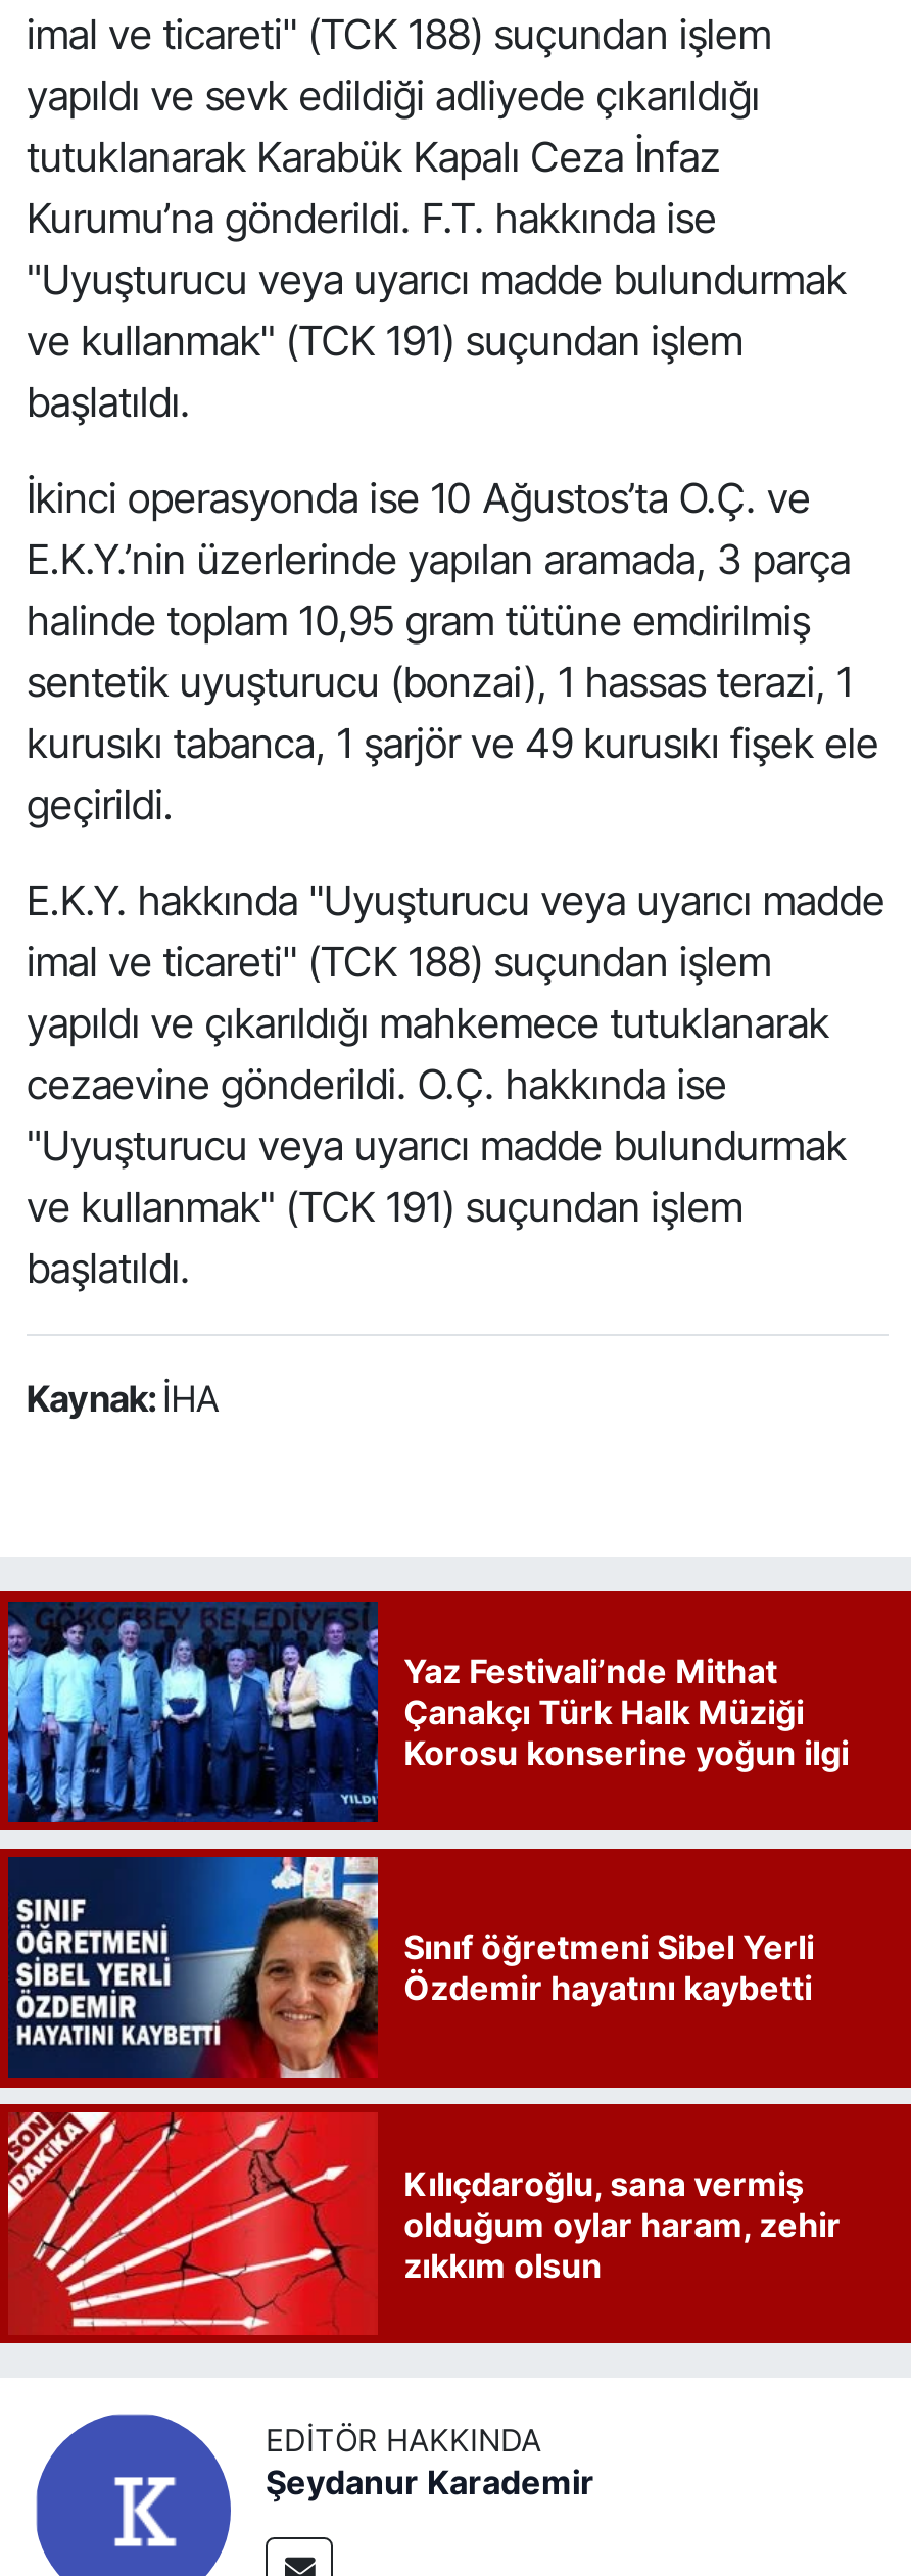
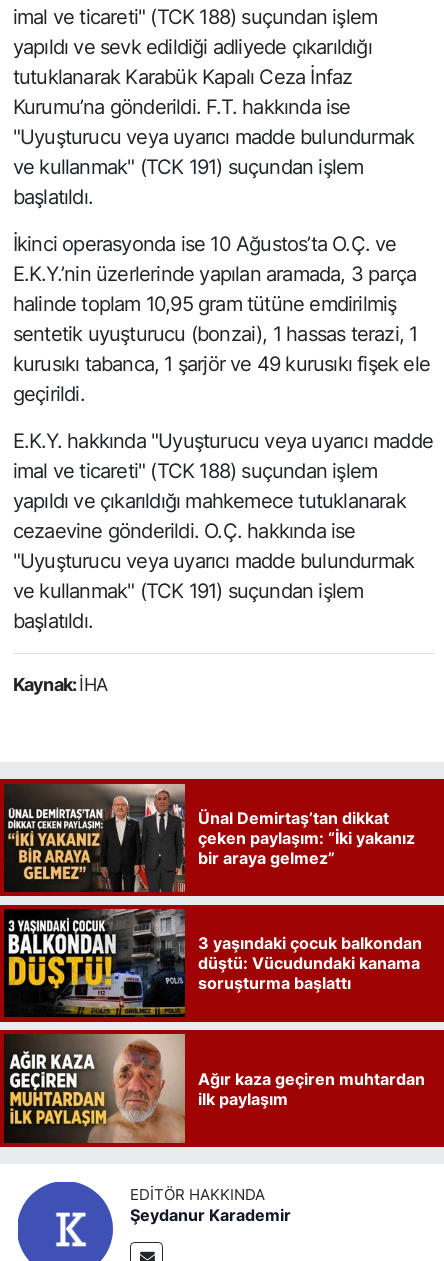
[6,1600,849,1824] [image] | Yaz Festivali’nde Mithat | Çanakçı Türk Halk Müziği | Korosu konserine yoğun ilgi -> [3,783,415,893] [image] | Ünal Demirtaş’tan dikkat | çeken paylaşım: “İki yakanız | bir araya gelmez”
[8,1855,814,2080] [image] | Sınıf öğretmeni Sibel Yerli | Özdemir hayatını kaybetti -> [4,908,422,1018] [image] | 3 yaşındaki çocuk balkondan | düştü: Vücudundaki kanama | soruşturma başlattı
[6,2110,841,2335] [image] | Kılıçdaroğlu, sana vermiş | olduğum oylar haram, zehir | zıkkım olsun -> [3,1033,425,1144] [image] | Ağır kaza geçiren muhtardan | ilk paylaşım

